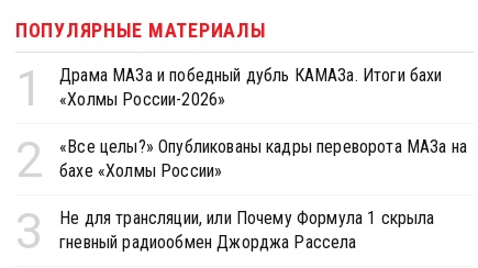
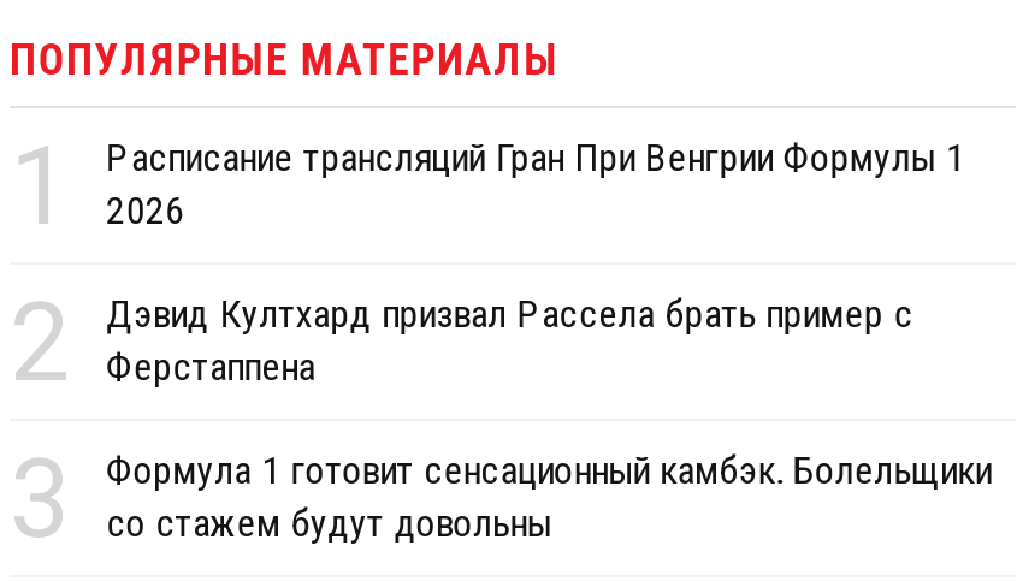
[60,65,442,110] Драма МАЗа и победный дубль КАМАЗа. Итоги бахи | «Холмы России-2026» -> [106,136,965,234] Расписание трансляций Гран При Венгрии Формулы 1 | 2026
[60,136,467,181] «Все целы?» Опубликованы кадры переворота МАЗа на | бахе «Холмы России» -> [106,292,913,391] Дэвид Култхард призвал Рассела брать пример с | Ферстаппена
[60,207,435,253] Не для трансляции, или Почему Формула 1 скрыла | гневный радиообмен Джорджа Рассела -> [106,448,992,547] Формула 1 готовит сенсационный камбэк. Болельщики | со стажем будут довольны

